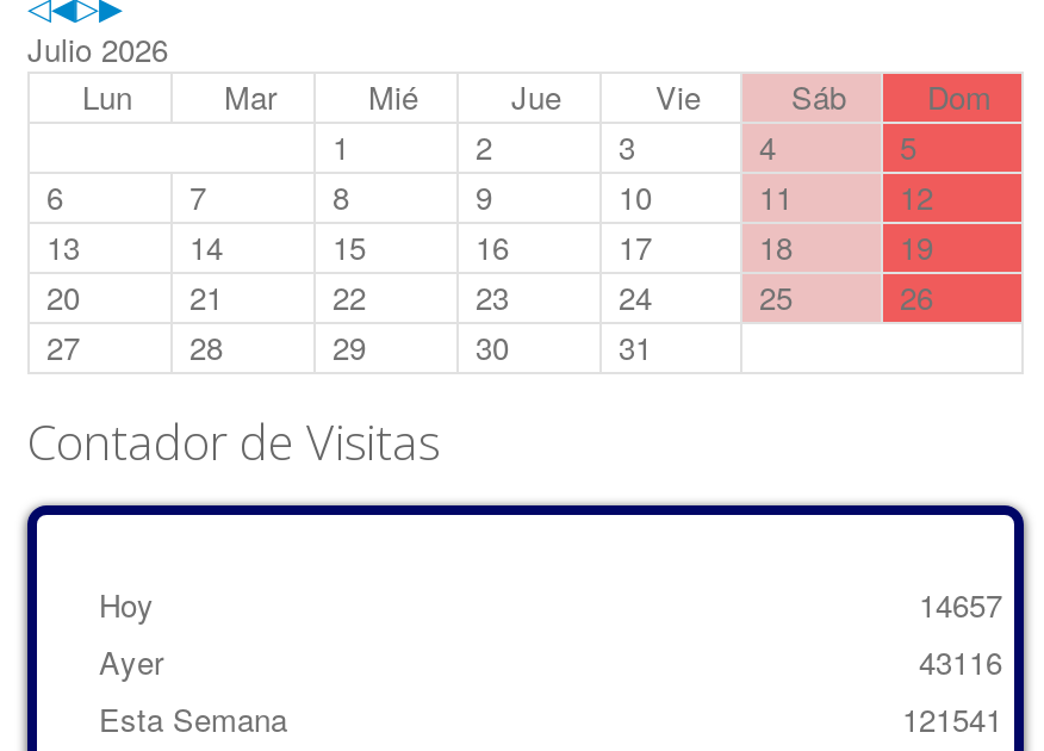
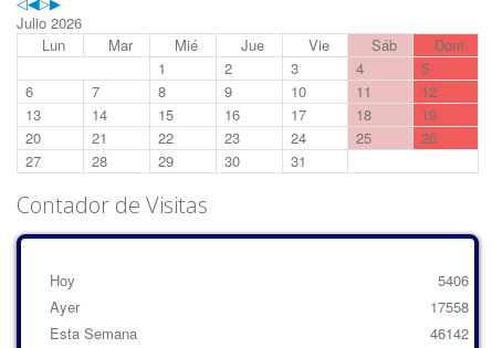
[919,582,1002,627] 14657 -> [438,270,469,291] 5406
[919,639,1002,684] 43116 -> [430,296,469,317] 17558
[902,696,1002,741] 121541 -> [430,323,469,344] 46142

